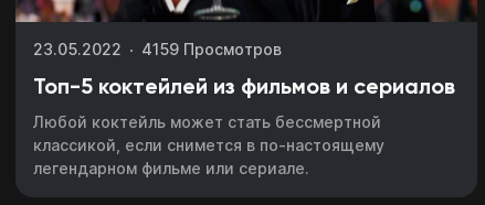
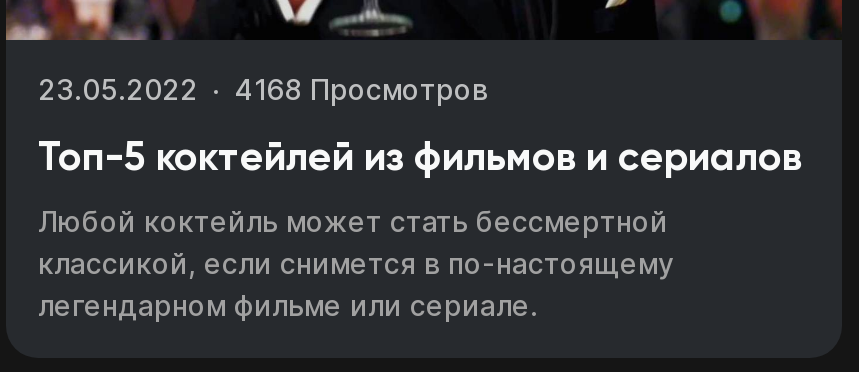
[33,39,282,58] 23.05.2022 4159 Просмотров -> [38,72,488,106] 23.05.2022 4168 Просмотров

